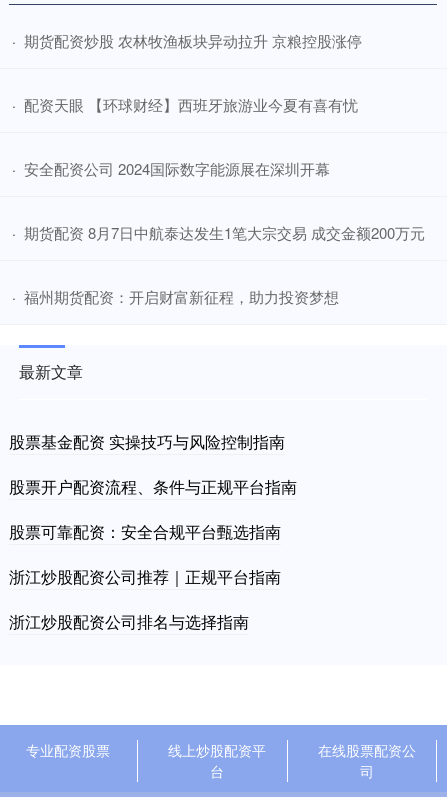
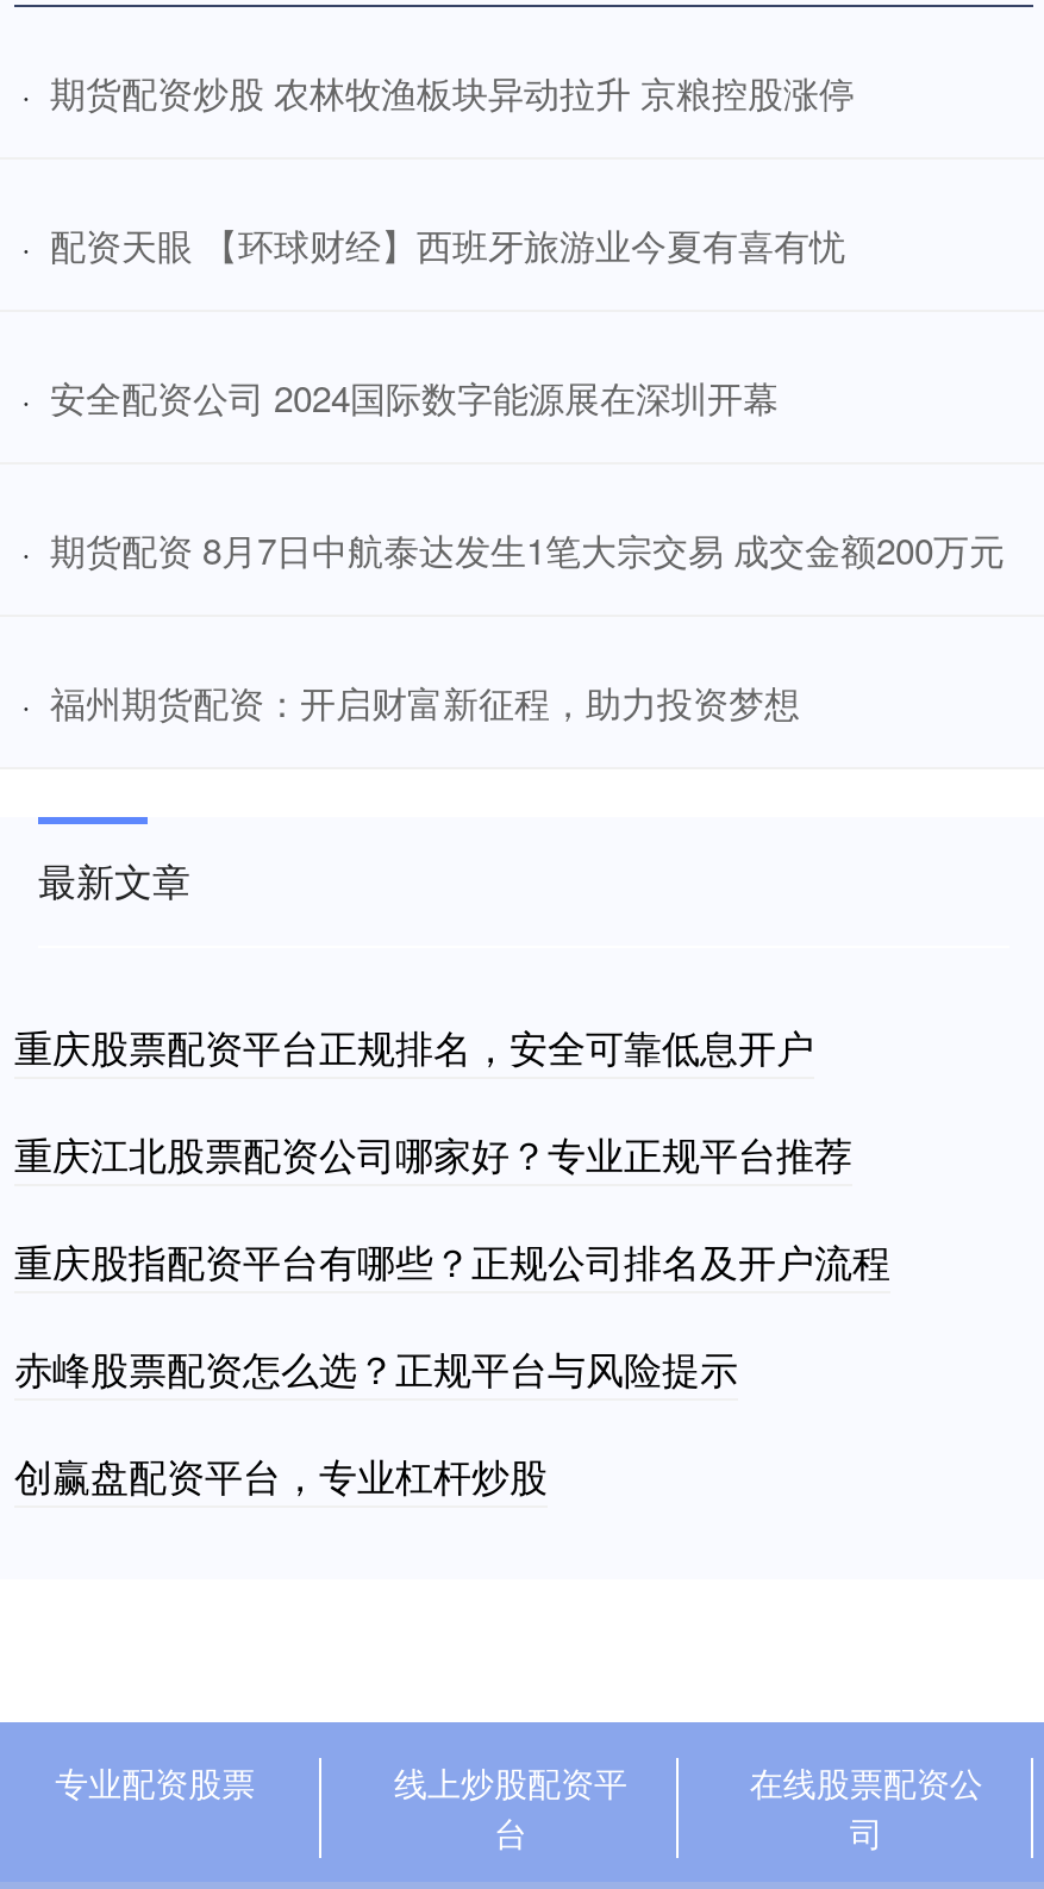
[9,430,285,453] 股票基金配资 实操技巧与风险控制指南 -> [14,1020,814,1075] 重庆股票配资平台正规排名，安全可靠低息开户
[9,475,297,498] 股票开户配资流程、条件与正规平台指南 -> [14,1127,852,1182] 重庆江北股票配资公司哪家好？专业正规平台推荐
[9,520,281,543] 股票可靠配资：安全合规平台甄选指南 -> [14,1234,890,1289] 重庆股指配资平台有哪些？正规公司排名及开户流程
[9,565,281,588] 浙江炒股配资公司推荐｜正规平台指南 -> [14,1342,738,1396] 赤峰股票配资怎么选？正规平台与风险提示
[9,610,249,633] 浙江炒股配资公司排名与选择指南 -> [14,1449,548,1504] 创赢盘配资平台，专业杠杆炒股

